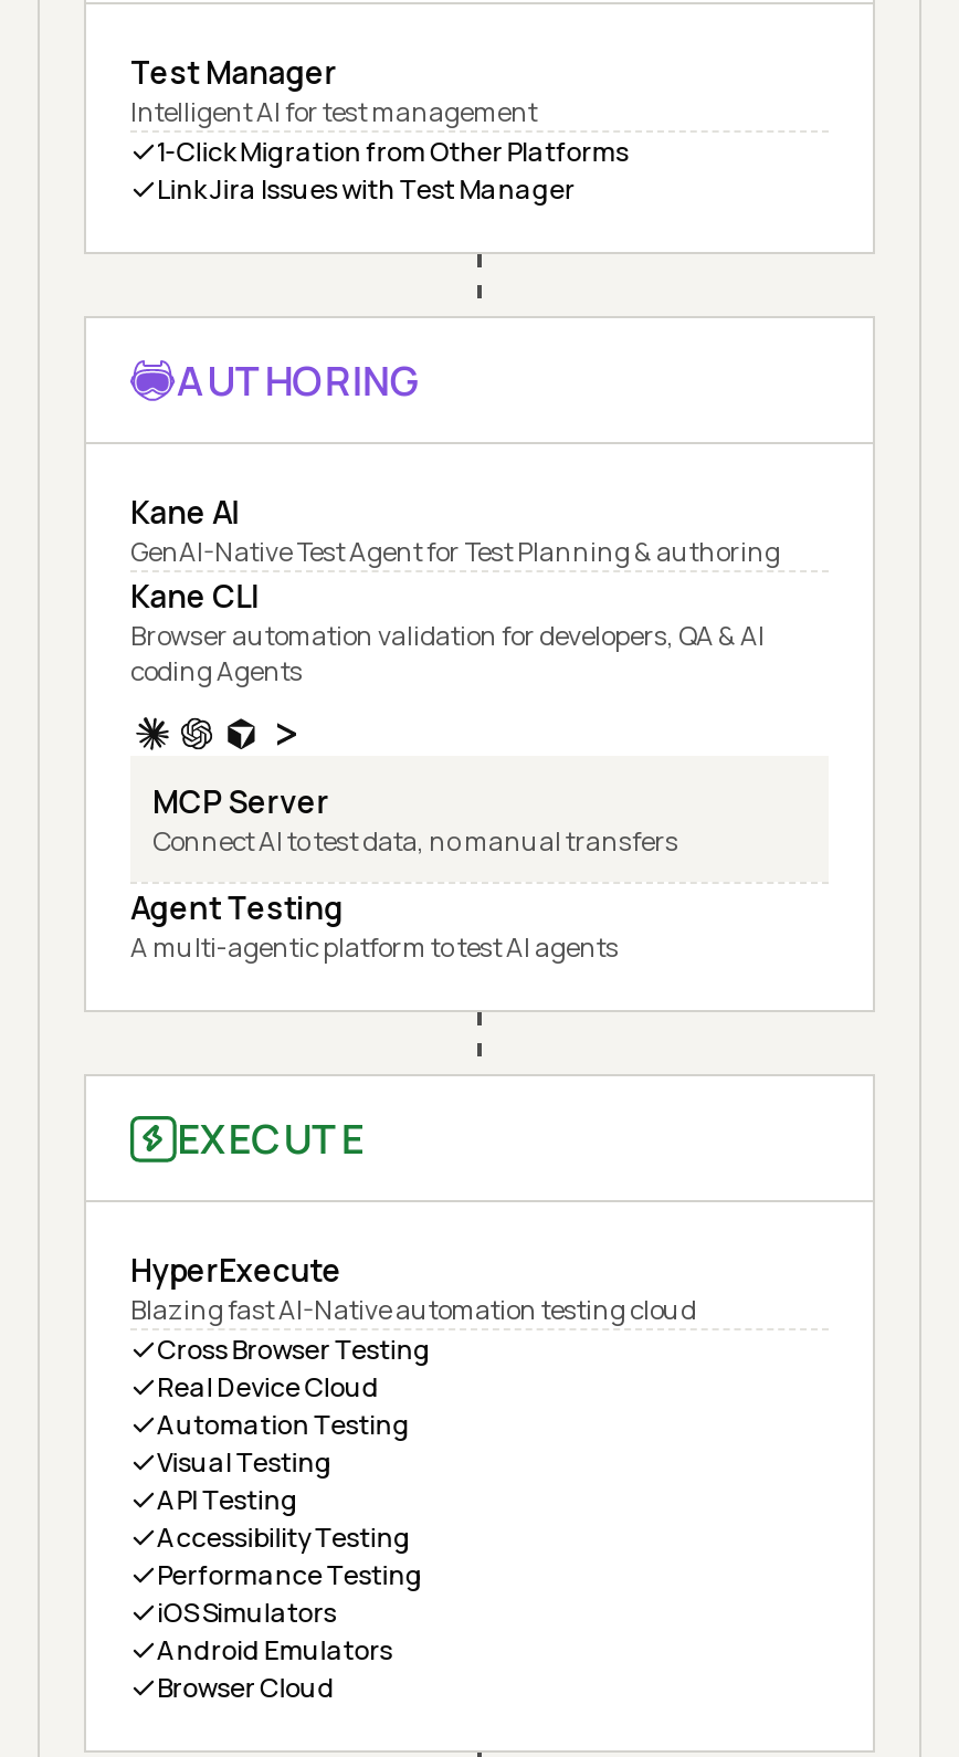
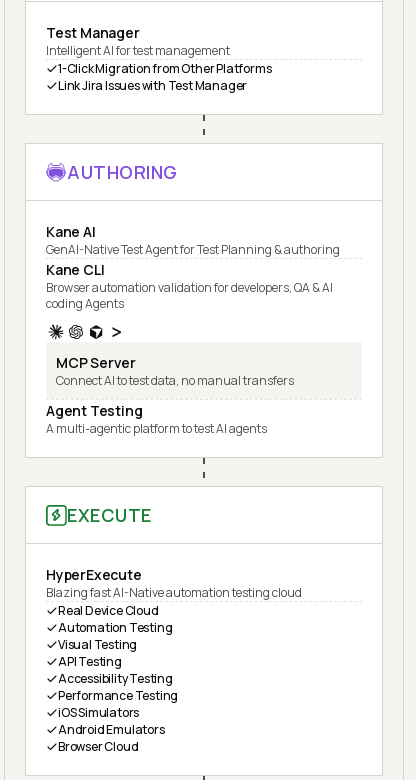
[157,1331,430,1368] Cross Browser Testing -> none

